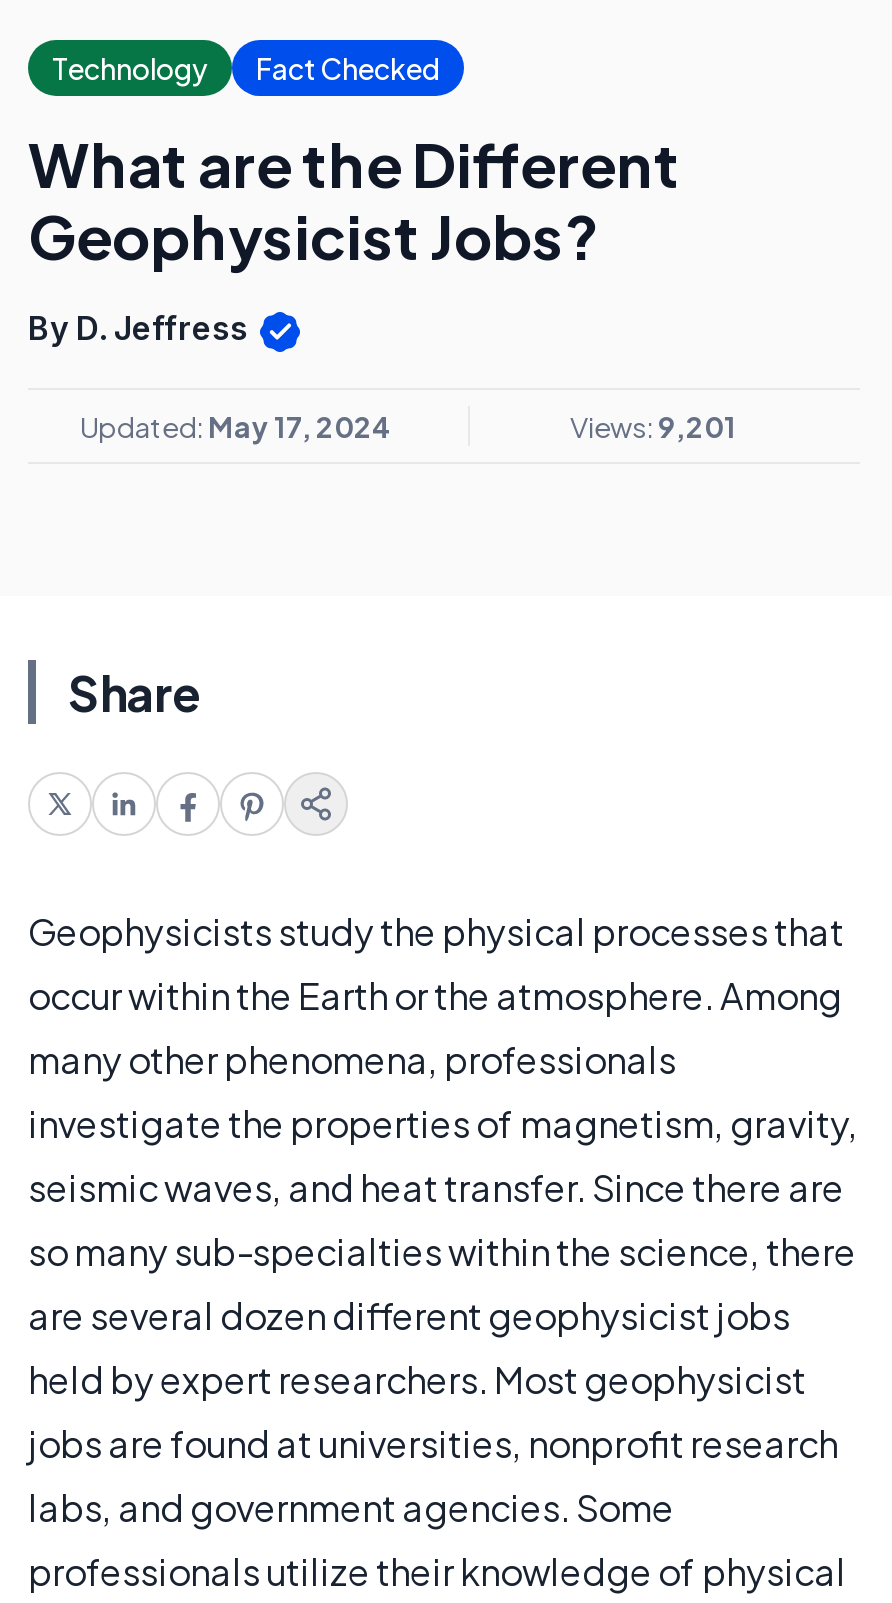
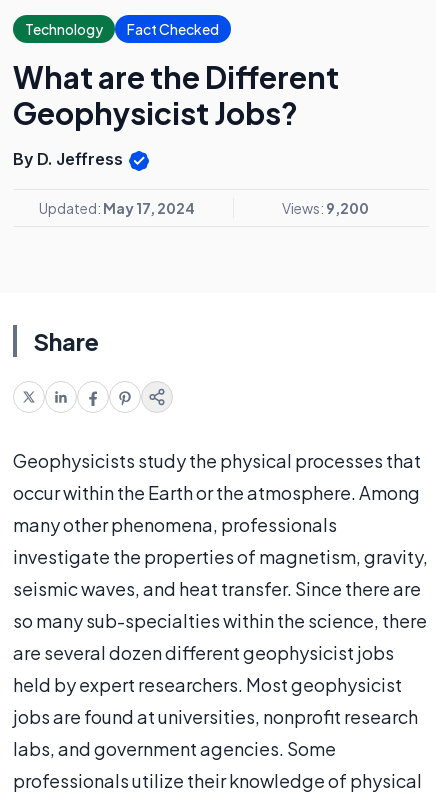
[570,407,736,443] Views: 9,201 -> [282,199,369,217] Views: 9,200

